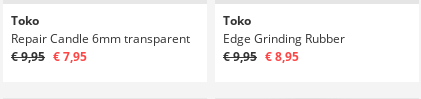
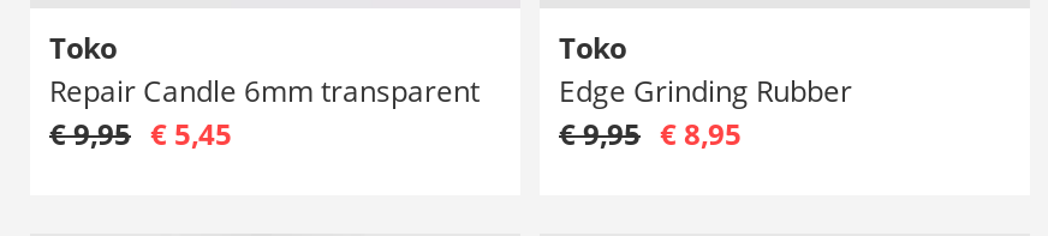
[11,48,87,65] € 9,95 € 7,95 -> [49,114,232,155] € 9,95 € 5,45

